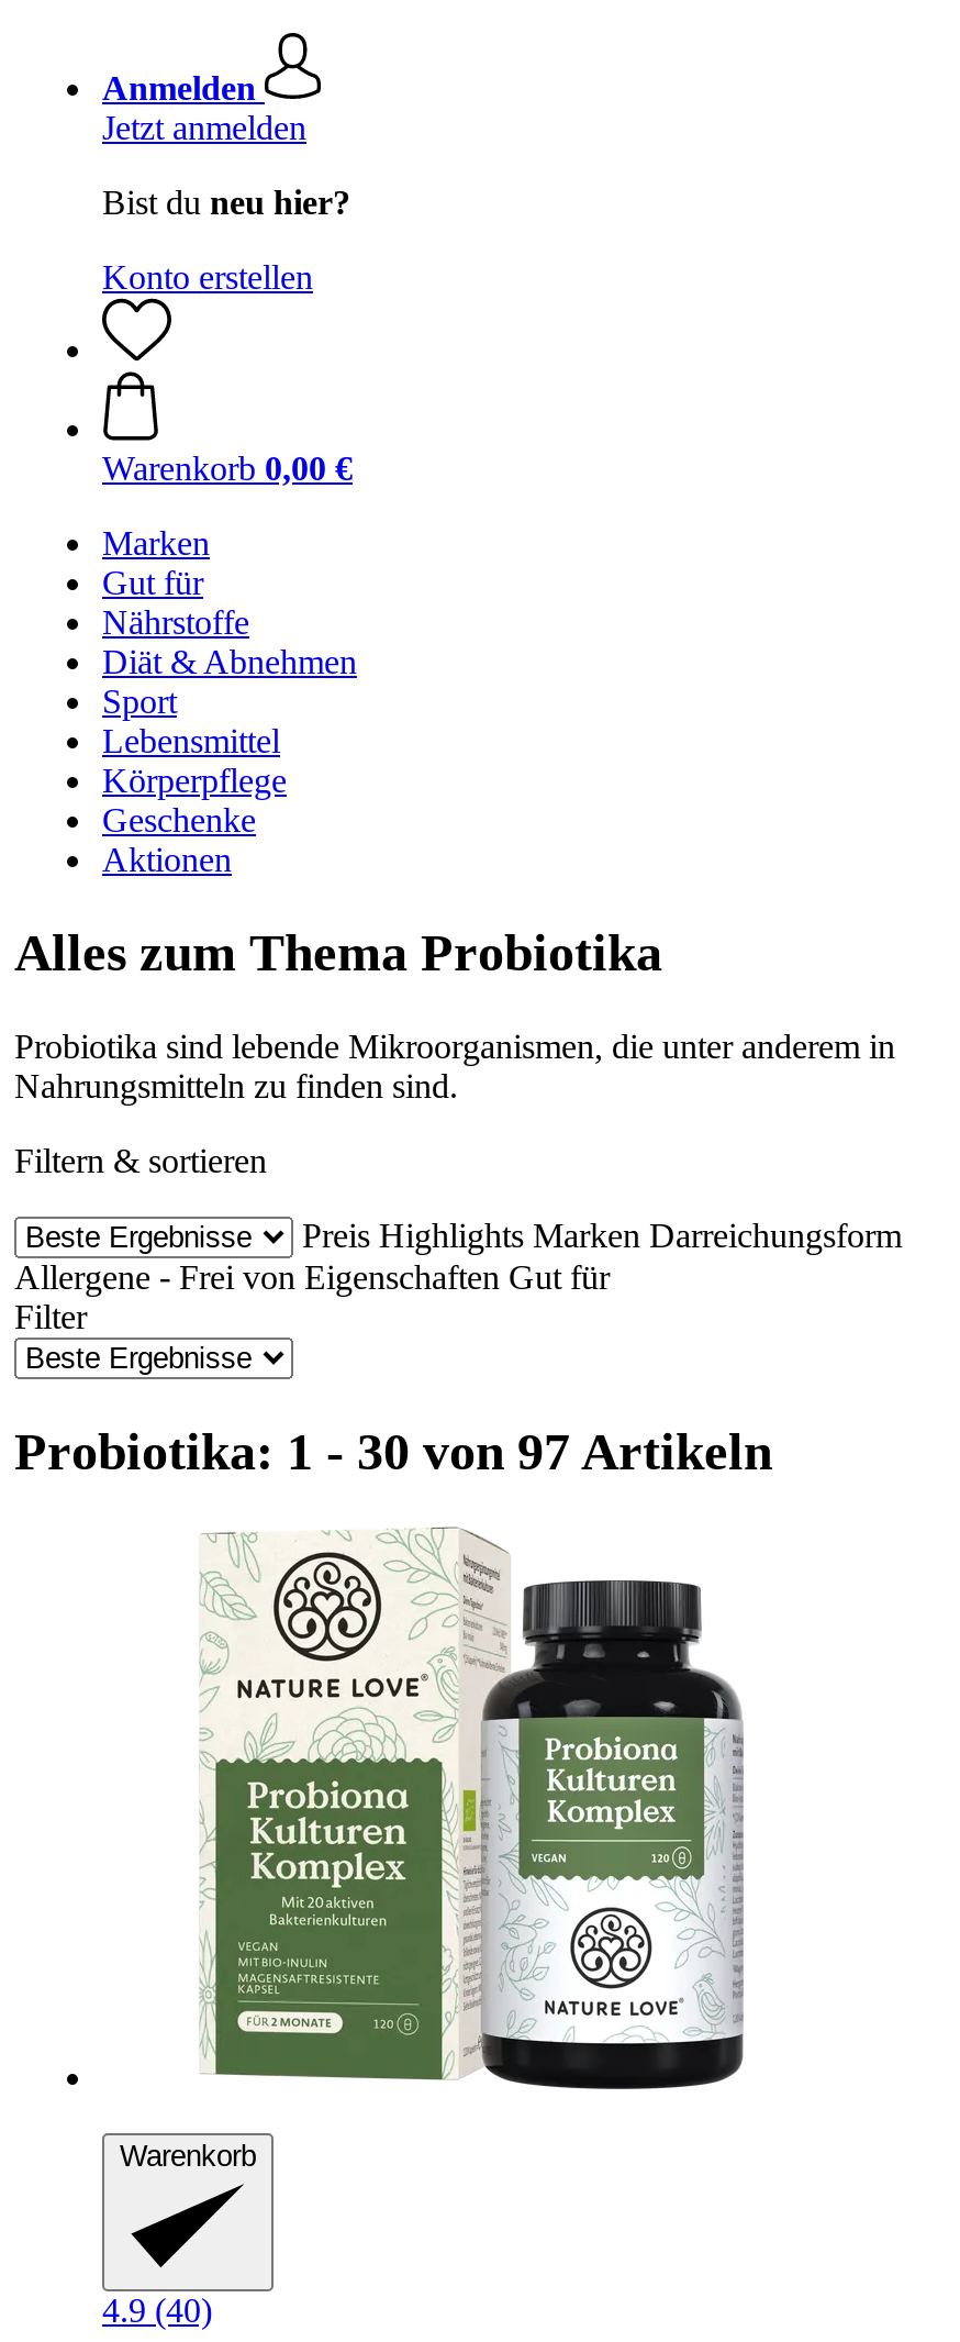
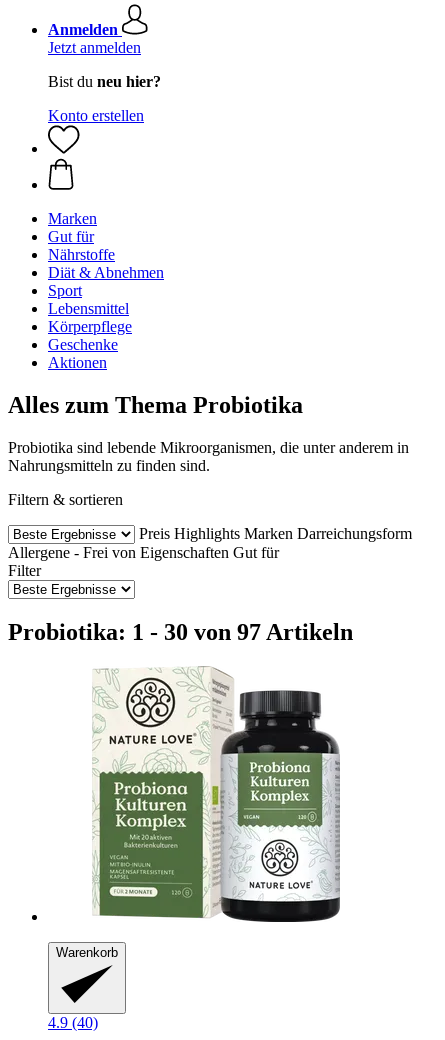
[102,449,353,487] Warenkorb 0,00 € -> none

